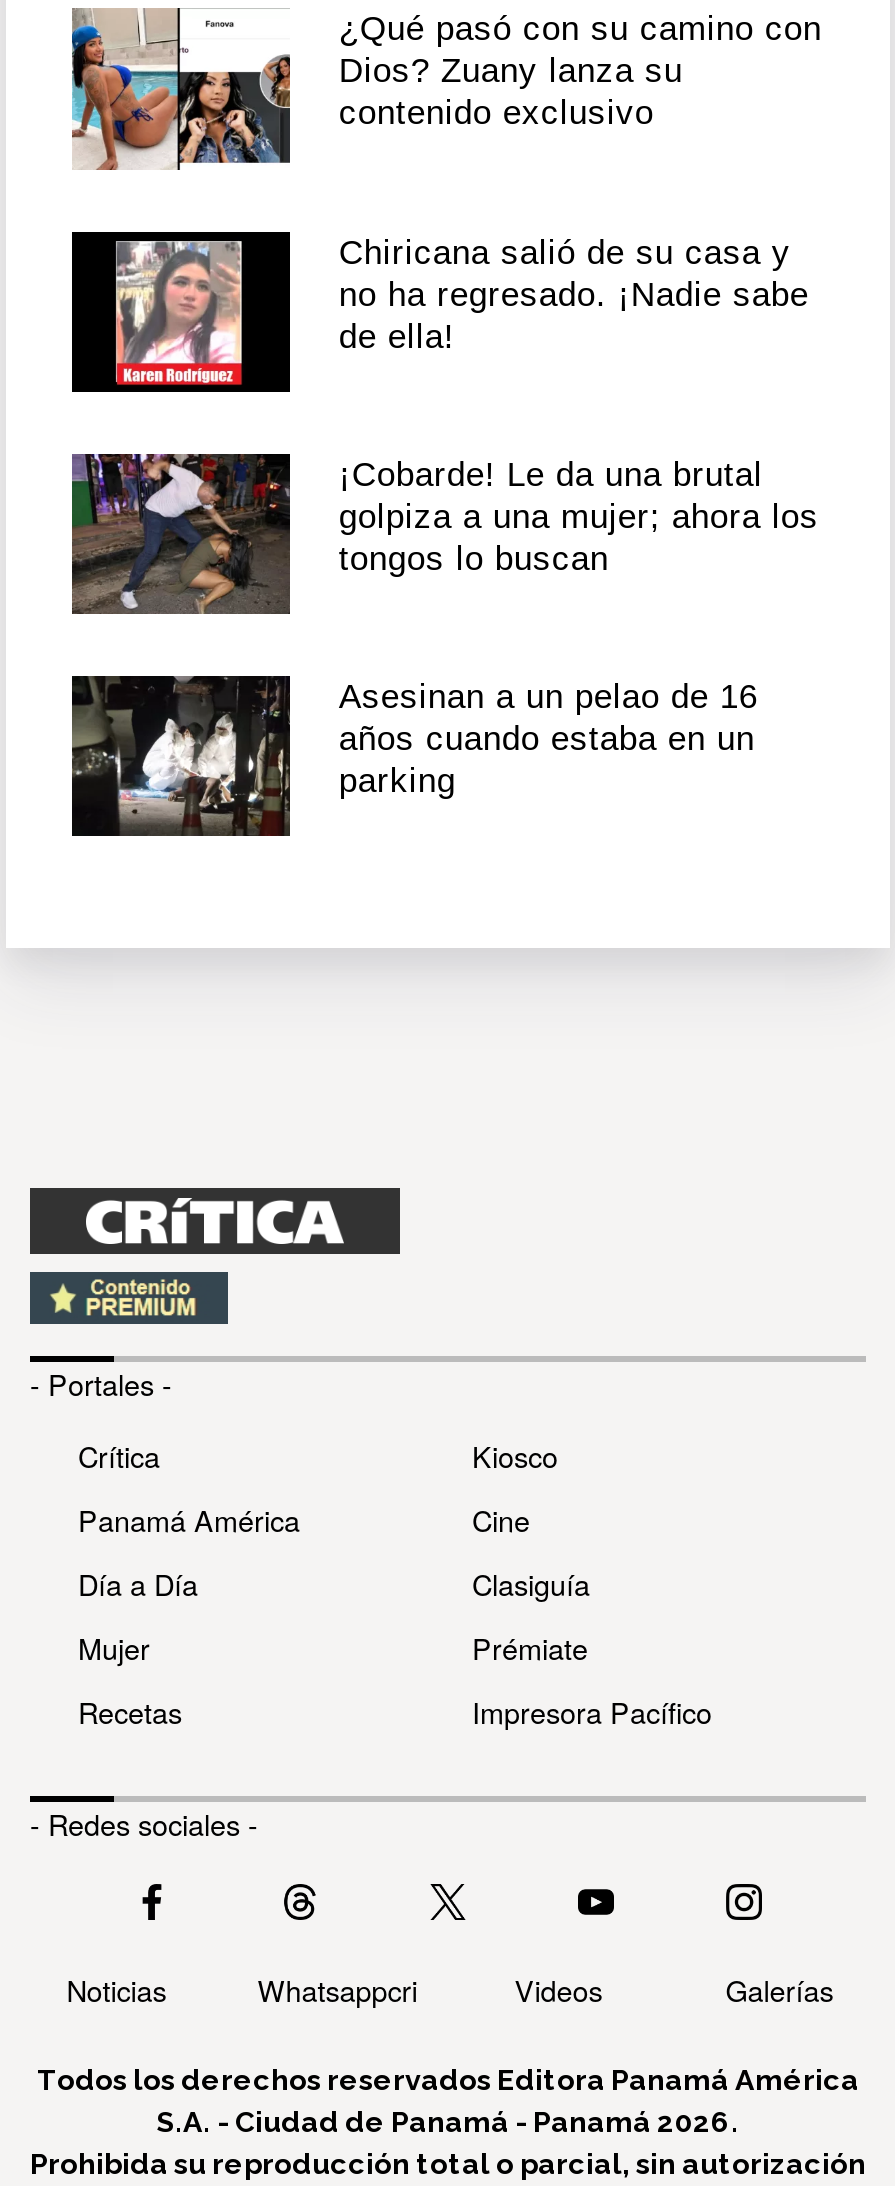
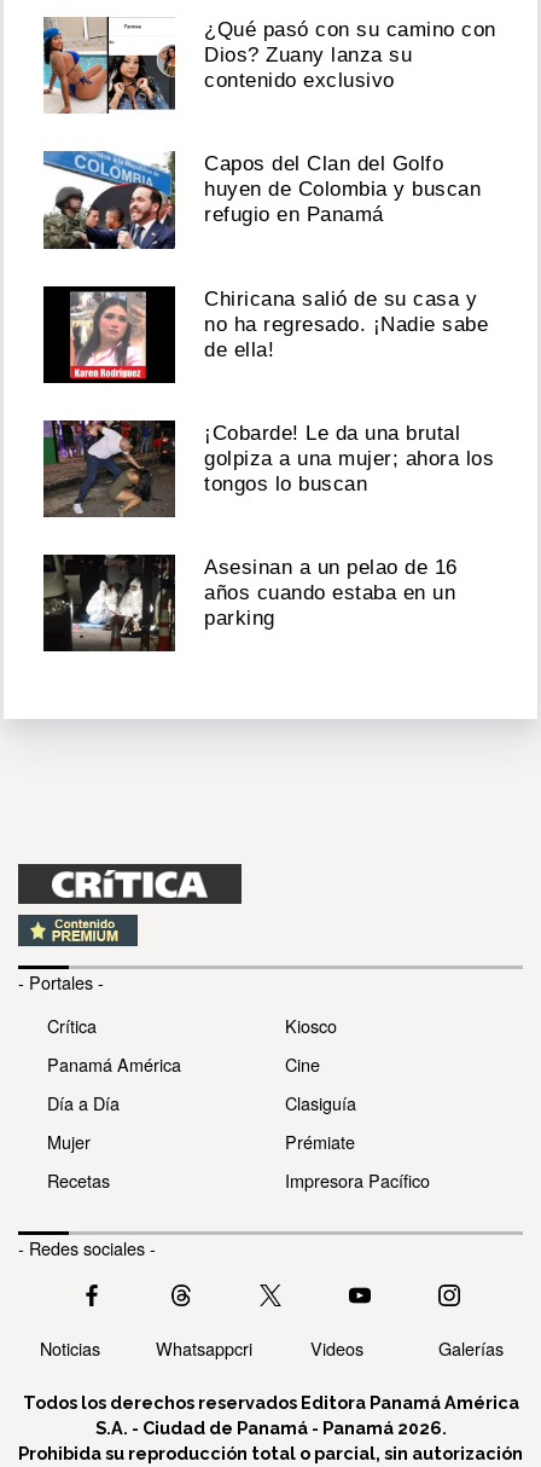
none -> [42,150,481,250] [image] | Capos del Clan del Golfo | huyen de Colombia y buscan | refugio en Panamá

